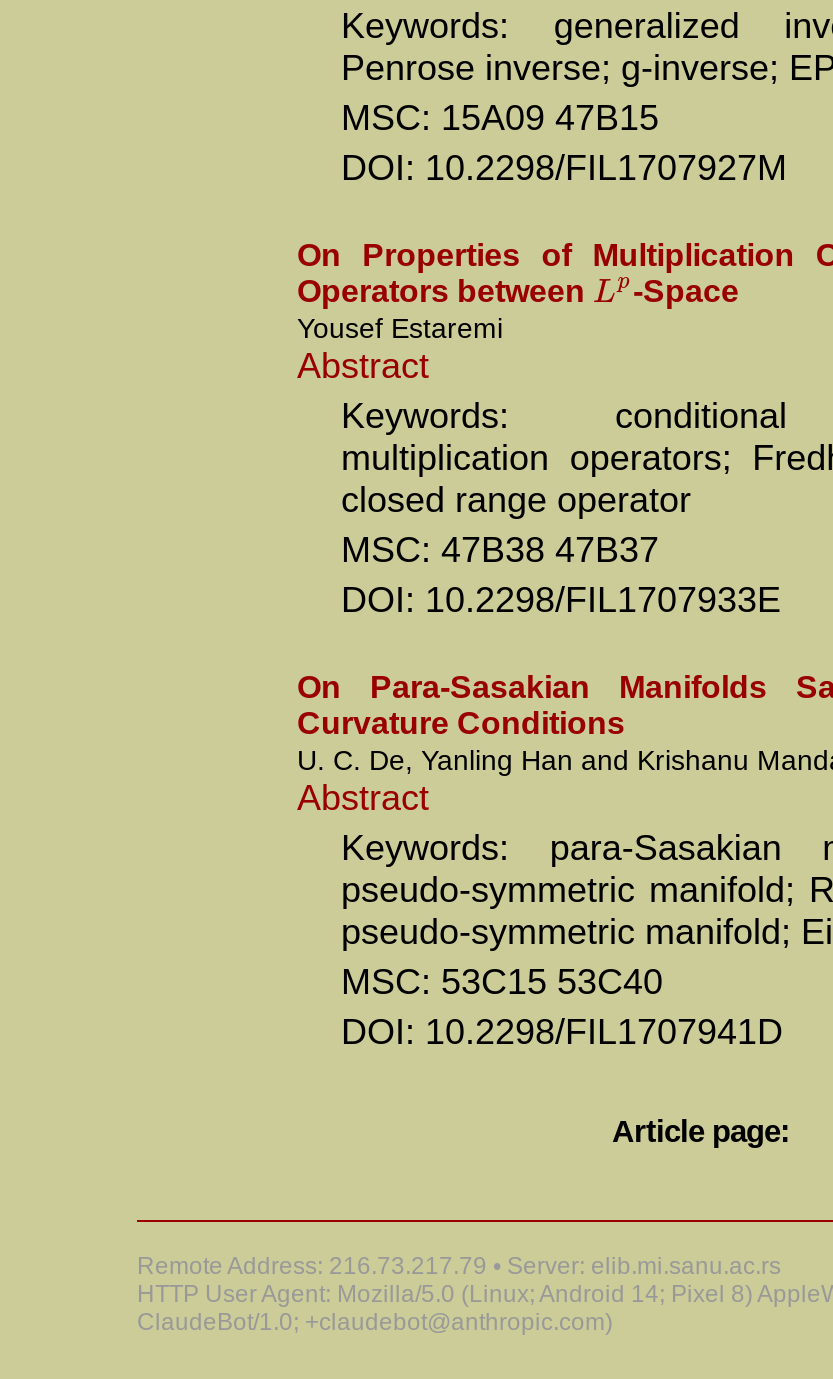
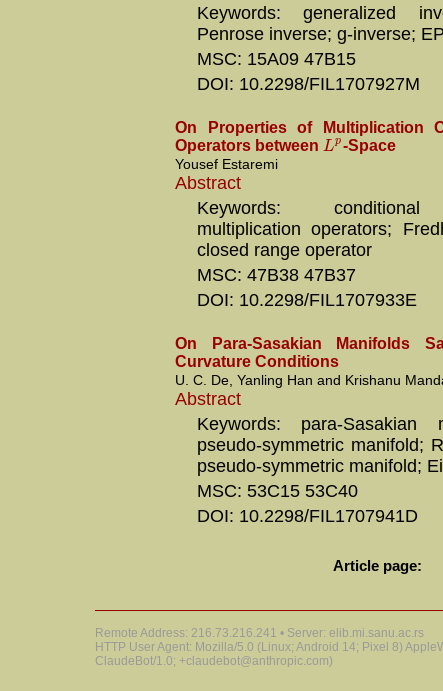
[137,1252,781,1280] Remote Address: 216.73.217.79 • Server: elib.mi.sanu.ac.rs -> [95,626,424,640] Remote Address: 216.73.216.241 • Server: elib.mi.sanu.ac.rs

